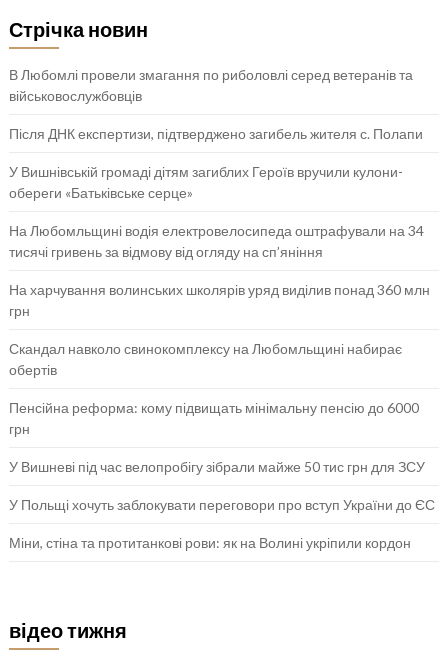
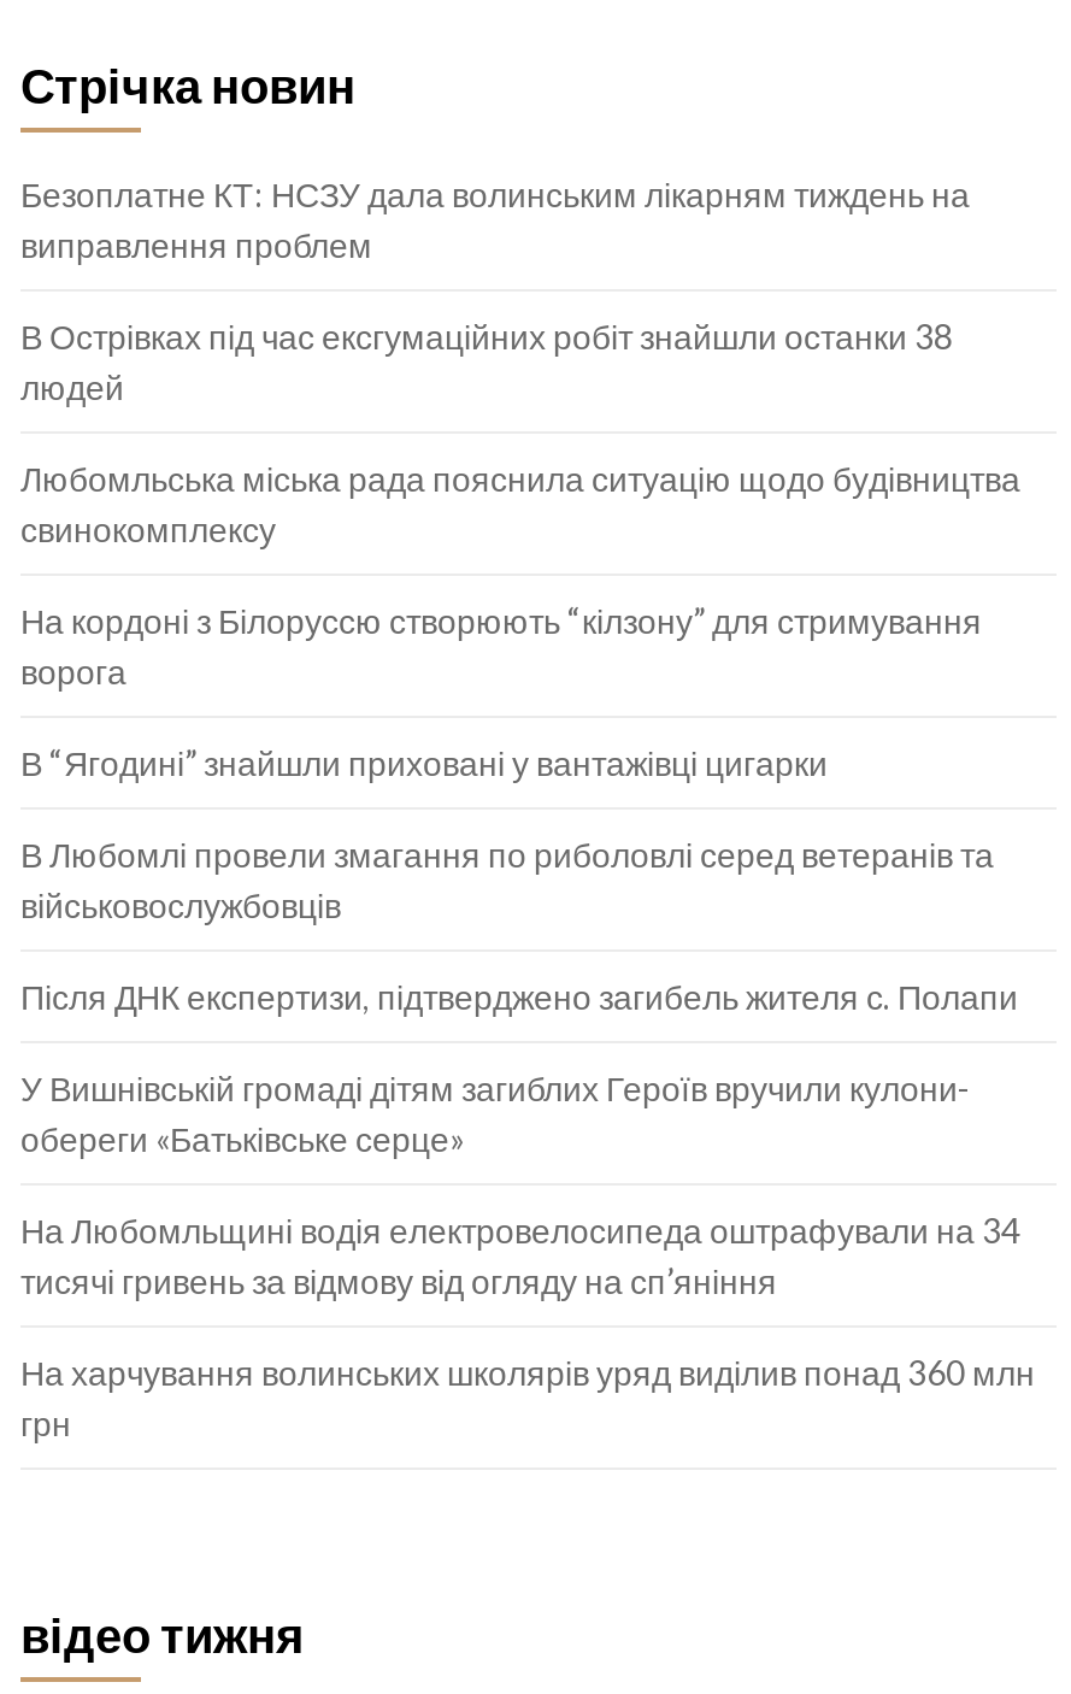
none -> [20,173,1020,783] Безоплатне КТ: НСЗУ дала волинським лікарням тиждень на | виправлення проблем | В Острівках під час ексгумаційних робіт знайшли останки 38 | людей | Любомльська міська рада пояснила ситуацію щодо будівництва | свинокомплексу | На кордоні з Білоруссю створюють “кілзону” для стримування | ворога | В “Ягодині” знайшли приховані у вантажівці цигарки
moved [9,66,430,319] -> [20,833,1035,1443]: В Любомлі провели змагання по риболовлі серед ветеранів та | військовослужбовців | Після ДНК експертизи, підтверджено загибель жителя с. Полапи | ... | На харчування волинських школярів уряд виділив понад 360 млн | грн
[9,340,435,551] Скандал навколо свинокомплексу на Любомльщині набирає | обертів | Пенсійна реформа: кому підвищать мінімальну пенсію до 6000 | грн | У Вишневі під час велопробігу зібрали майже 50 тис грн для ЗСУ | У Польщі хочуть заблокувати переговори про вступ України до ЄС | Міни, стіна та протитанкові рови: як на Волині укріпили кордон -> none

